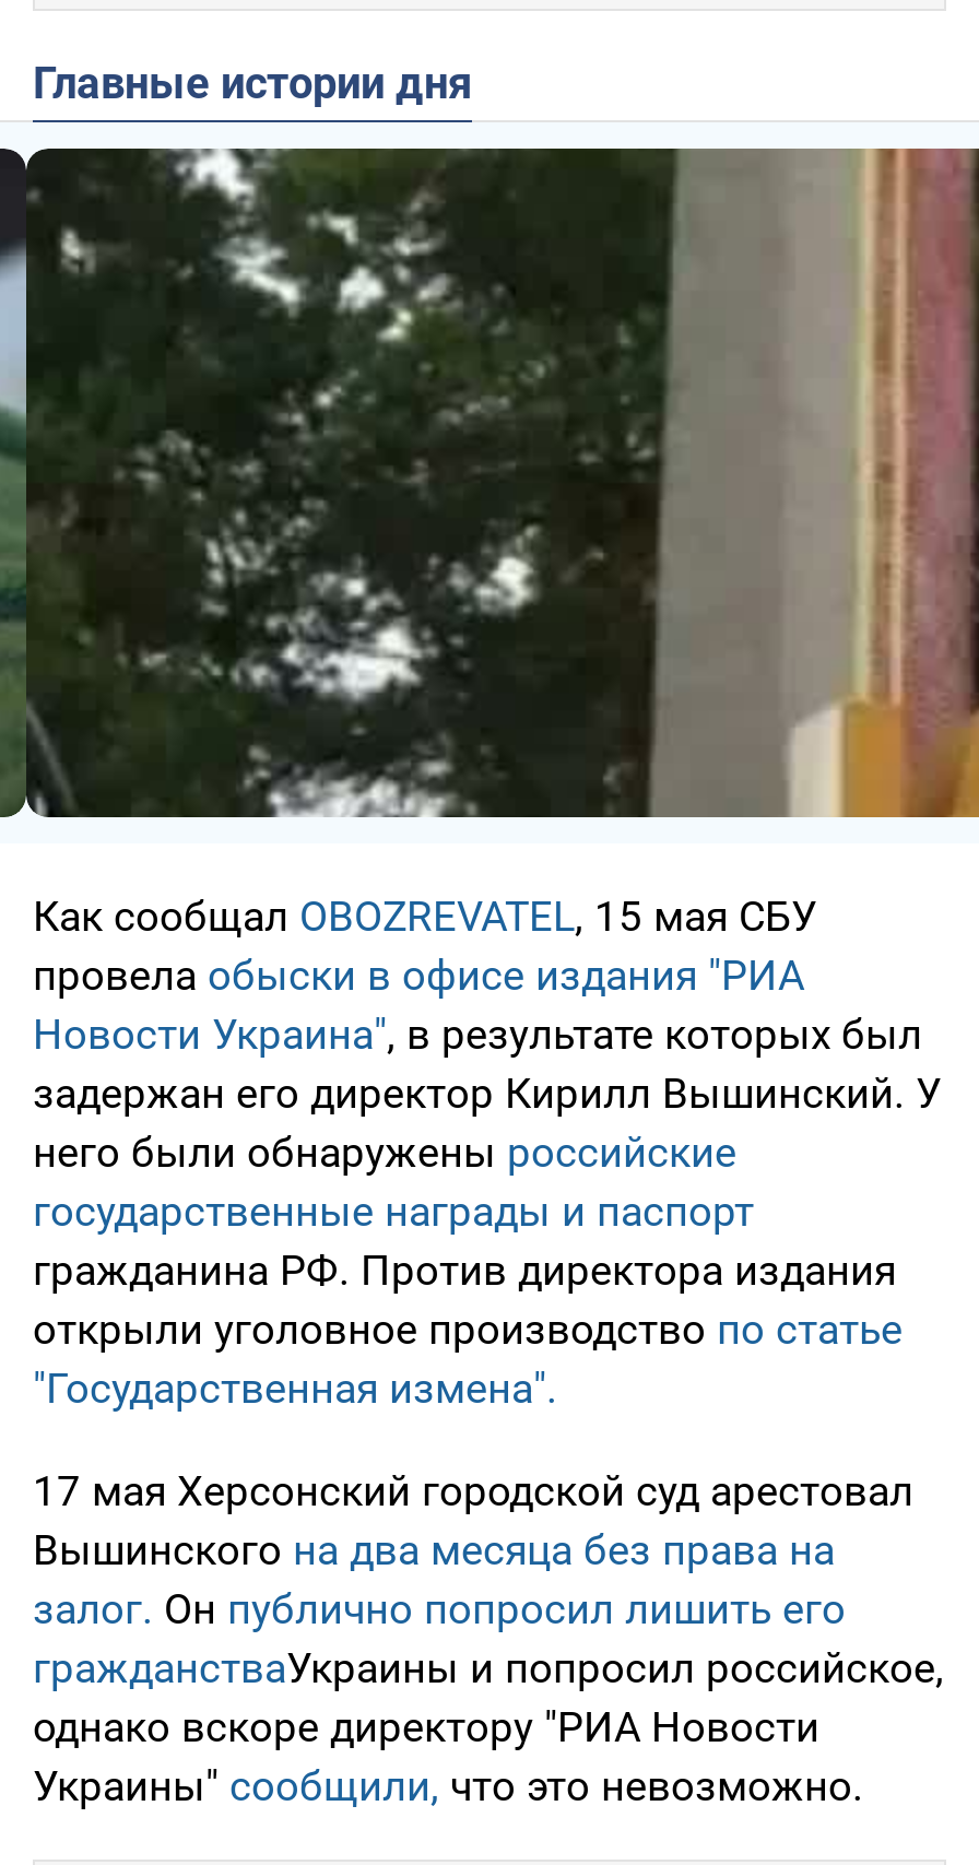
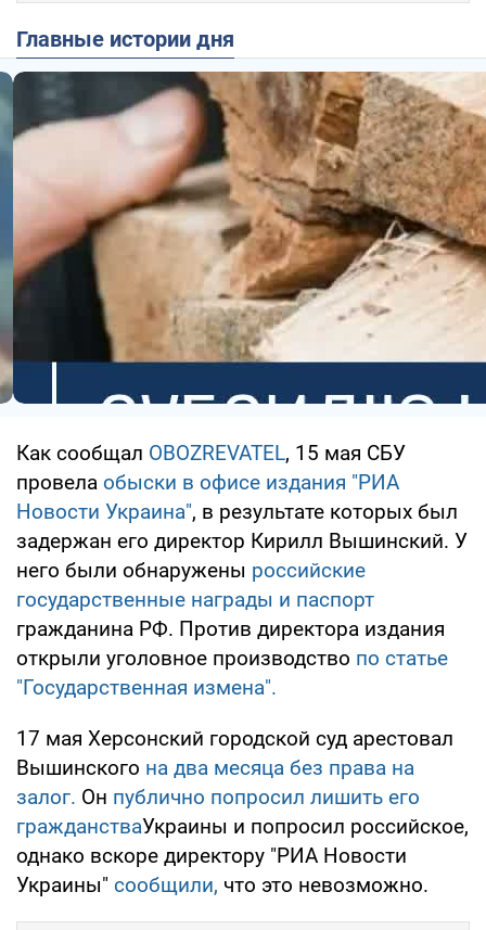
[7,146,972,819] [image] -> [3,71,483,405] [image]

